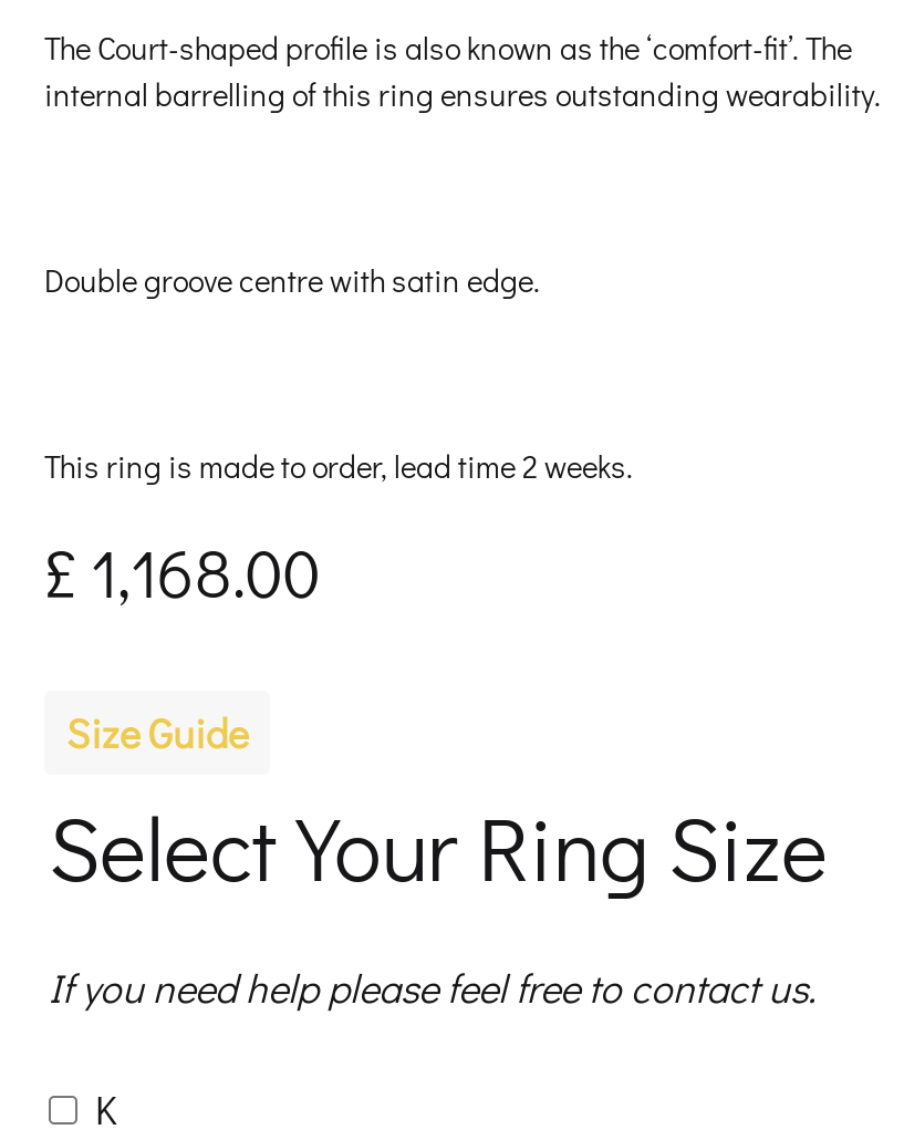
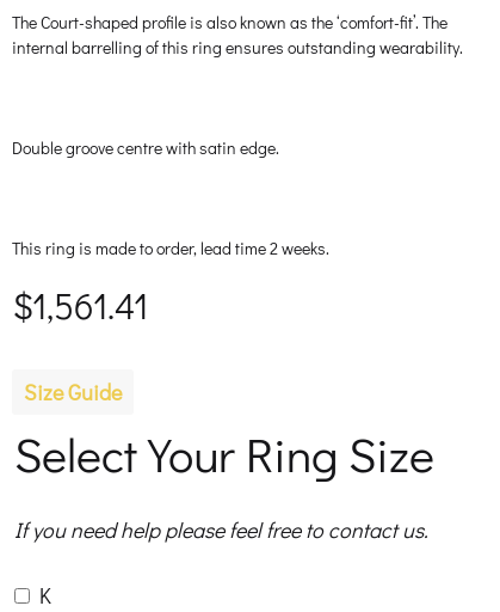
[44,529,321,615] £1,168.00 -> [12,282,148,329] $1,561.41

